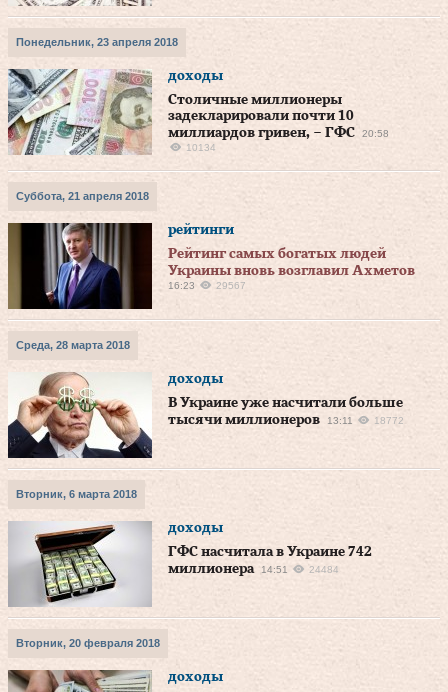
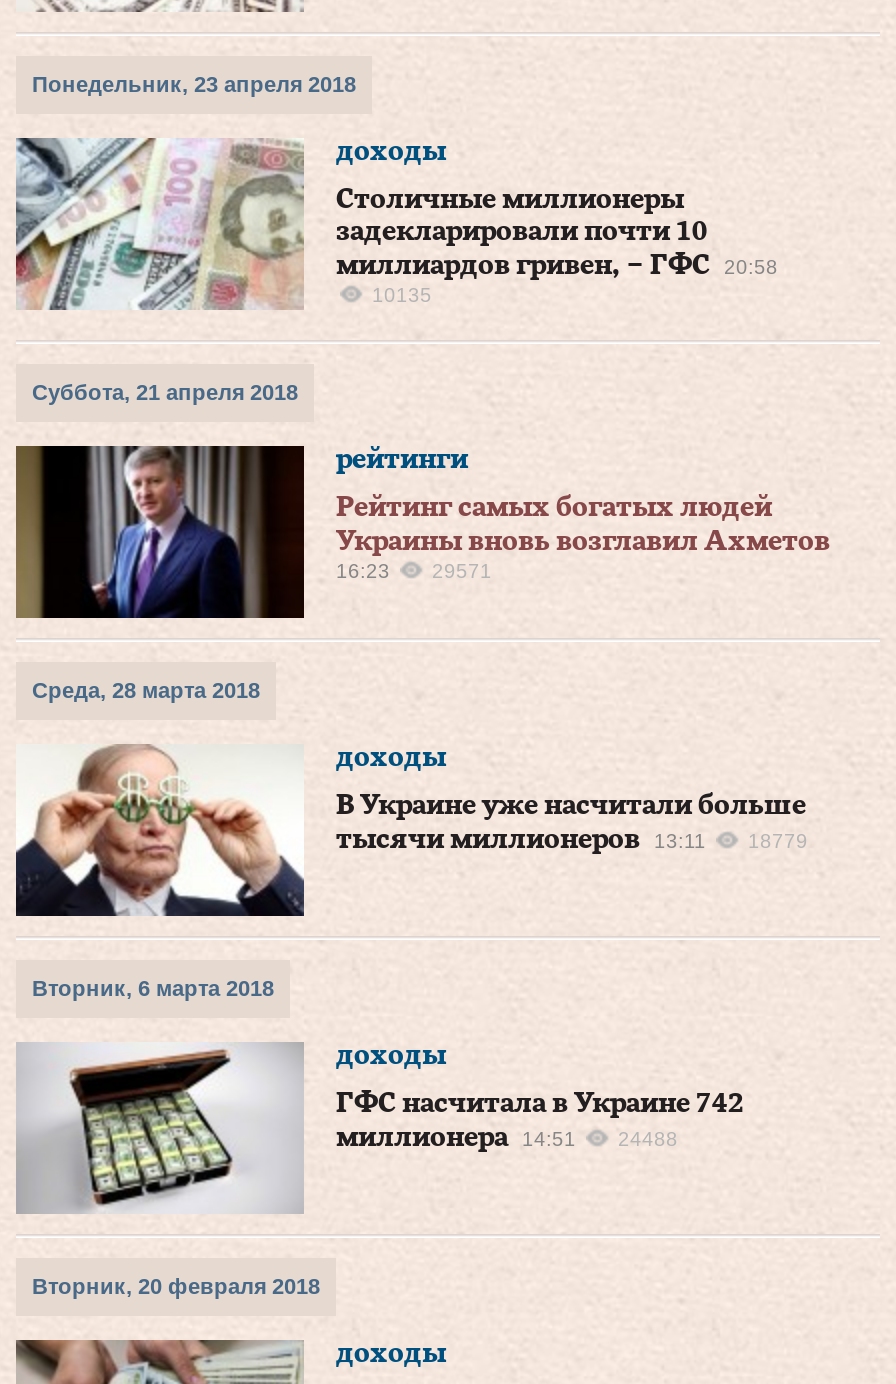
[186,142,216,153] 10134 -> [372,284,432,306] 10135
[168,280,246,291] 16:23 29567 -> [336,560,492,582] 16:23 29571
[168,413,404,427] тысячи миллионеров 13:11 18772 -> [336,826,808,854] тысячи миллионеров 13:11 18779
[168,562,339,576] миллионера 14:51 24484 -> [336,1124,678,1152] миллионера 14:51 24488

